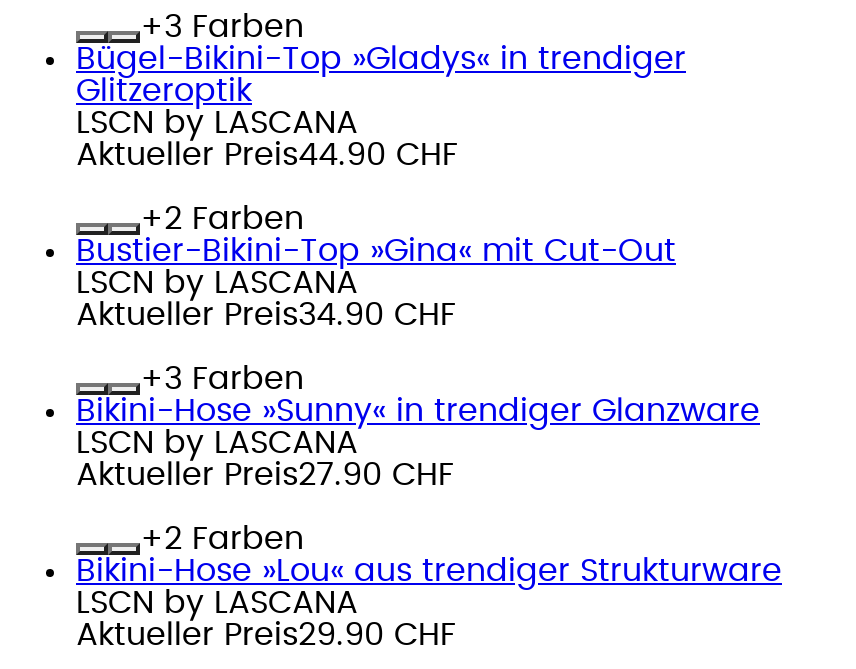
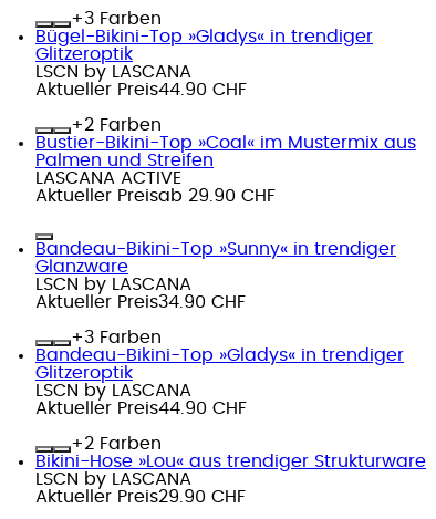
[76,235,676,267] Bustier-Bikini-Top »Gina« mit Cut-Out -> [35,134,416,275] Bustier-Bikini-Top »Coal« im Mustermix aus | Palmen und Streifen | LASCANA ACTIVE | Aktueller Preisab 29.90 CHF | Bandeau-Bikini-Top »Sunny« in trendiger | Glanzware
[76,395,760,427] Bikini-Hose »Sunny« in trendiger Glanzware -> [35,346,404,382] Bandeau-Bikini-Top »Gladys« in trendiger | Glitzeroptik
[76,459,454,491] Aktueller Preis27.90 CHF -> [35,399,247,417] Aktueller Preis44.90 CHF

